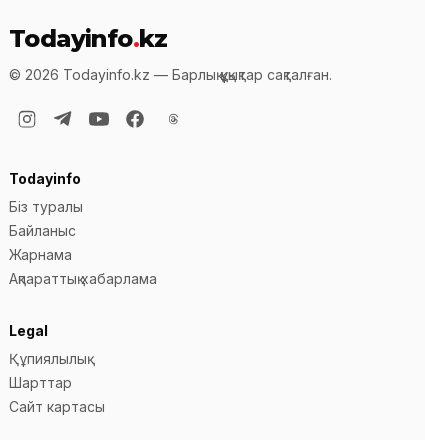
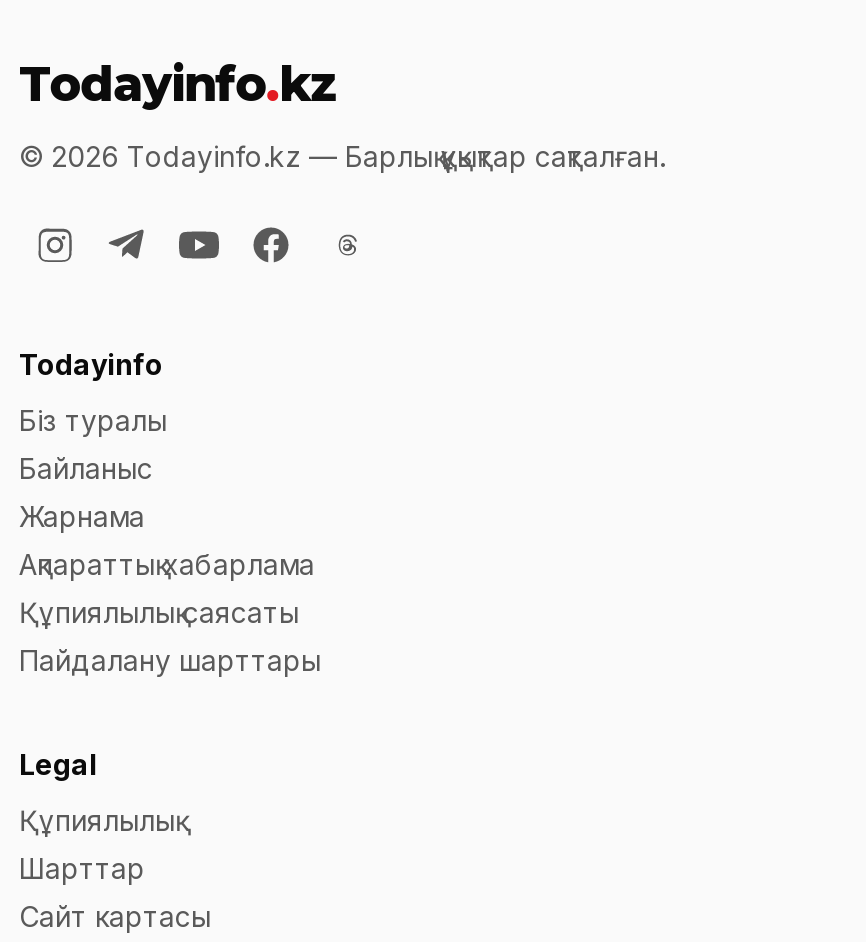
none -> [19,595,321,677] Құпиялылық саясаты | Пайдалану шарттары

